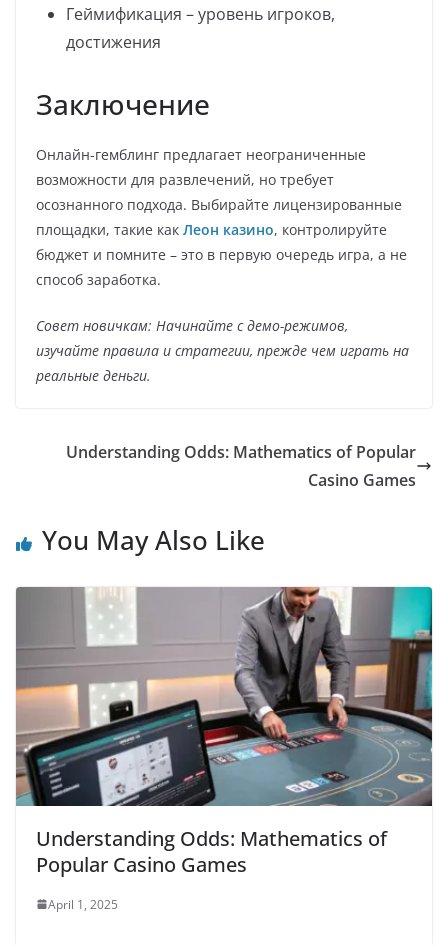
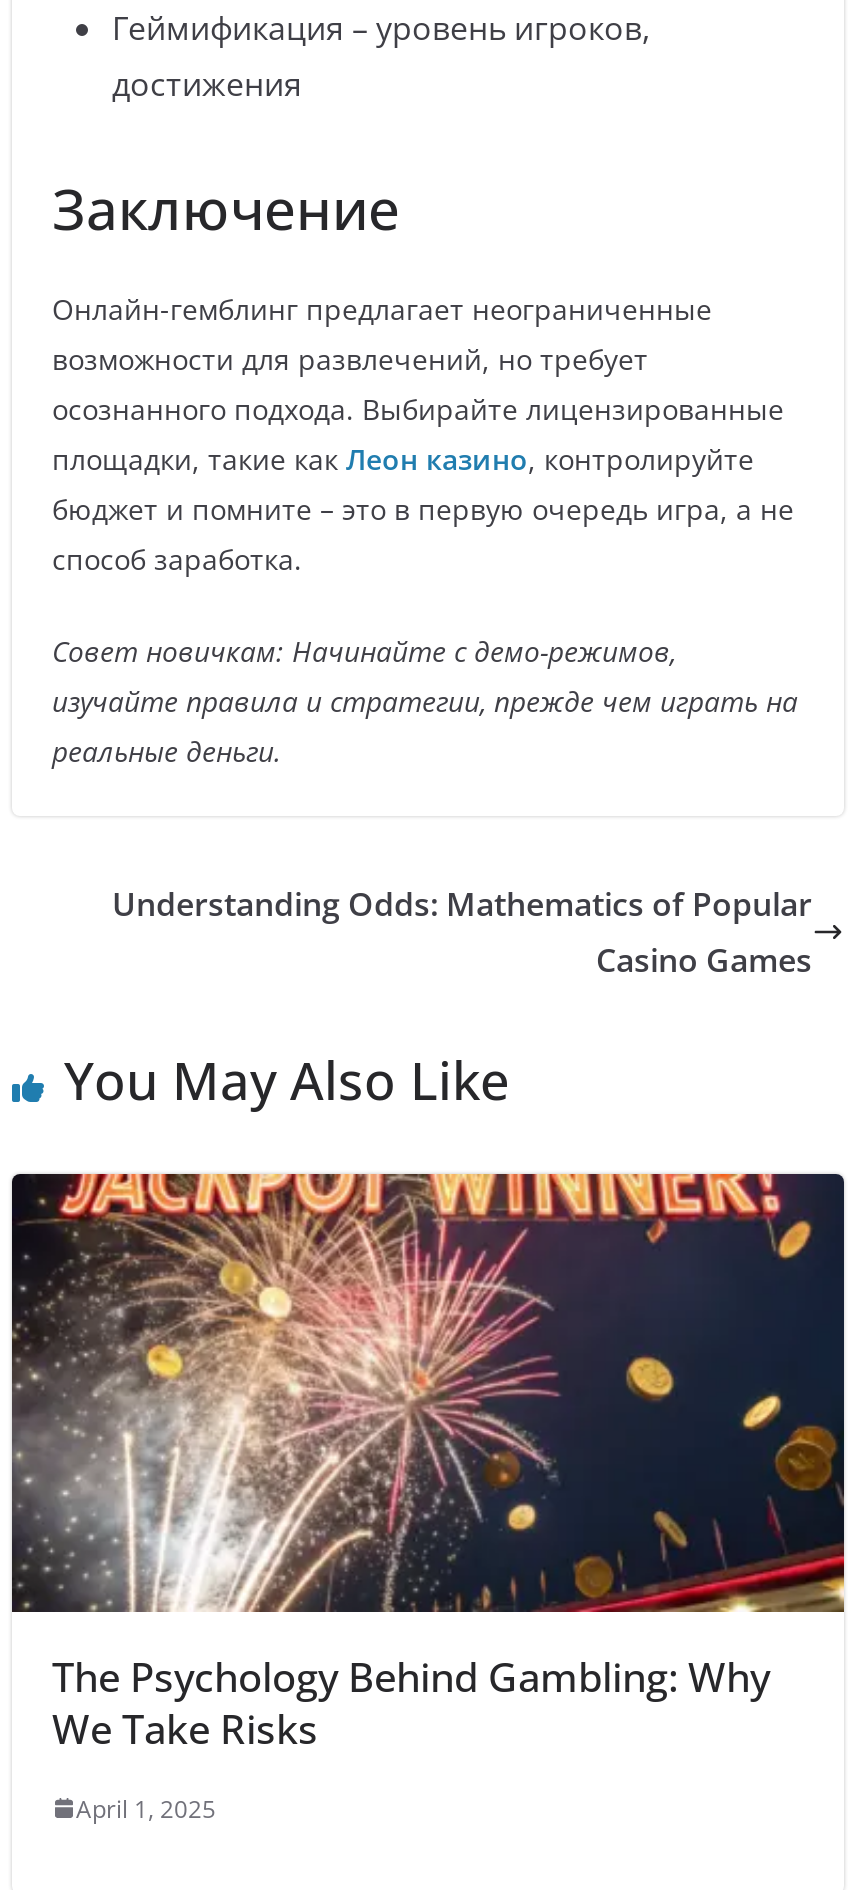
[15,586,433,878] [image] | Understanding Odds: Mathematics of | Popular Casino Games -> [10,1172,846,1756] [image] | The Psychology Behind Gambling: Why | We Take Risks

